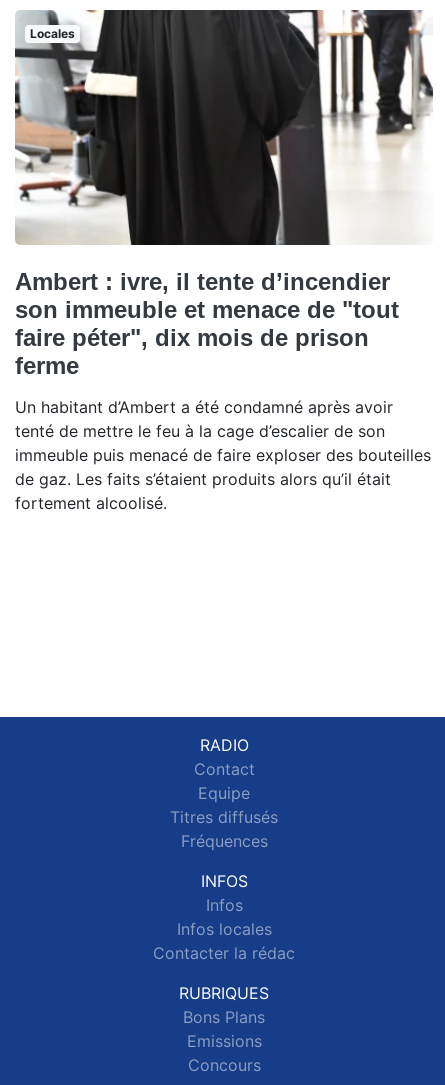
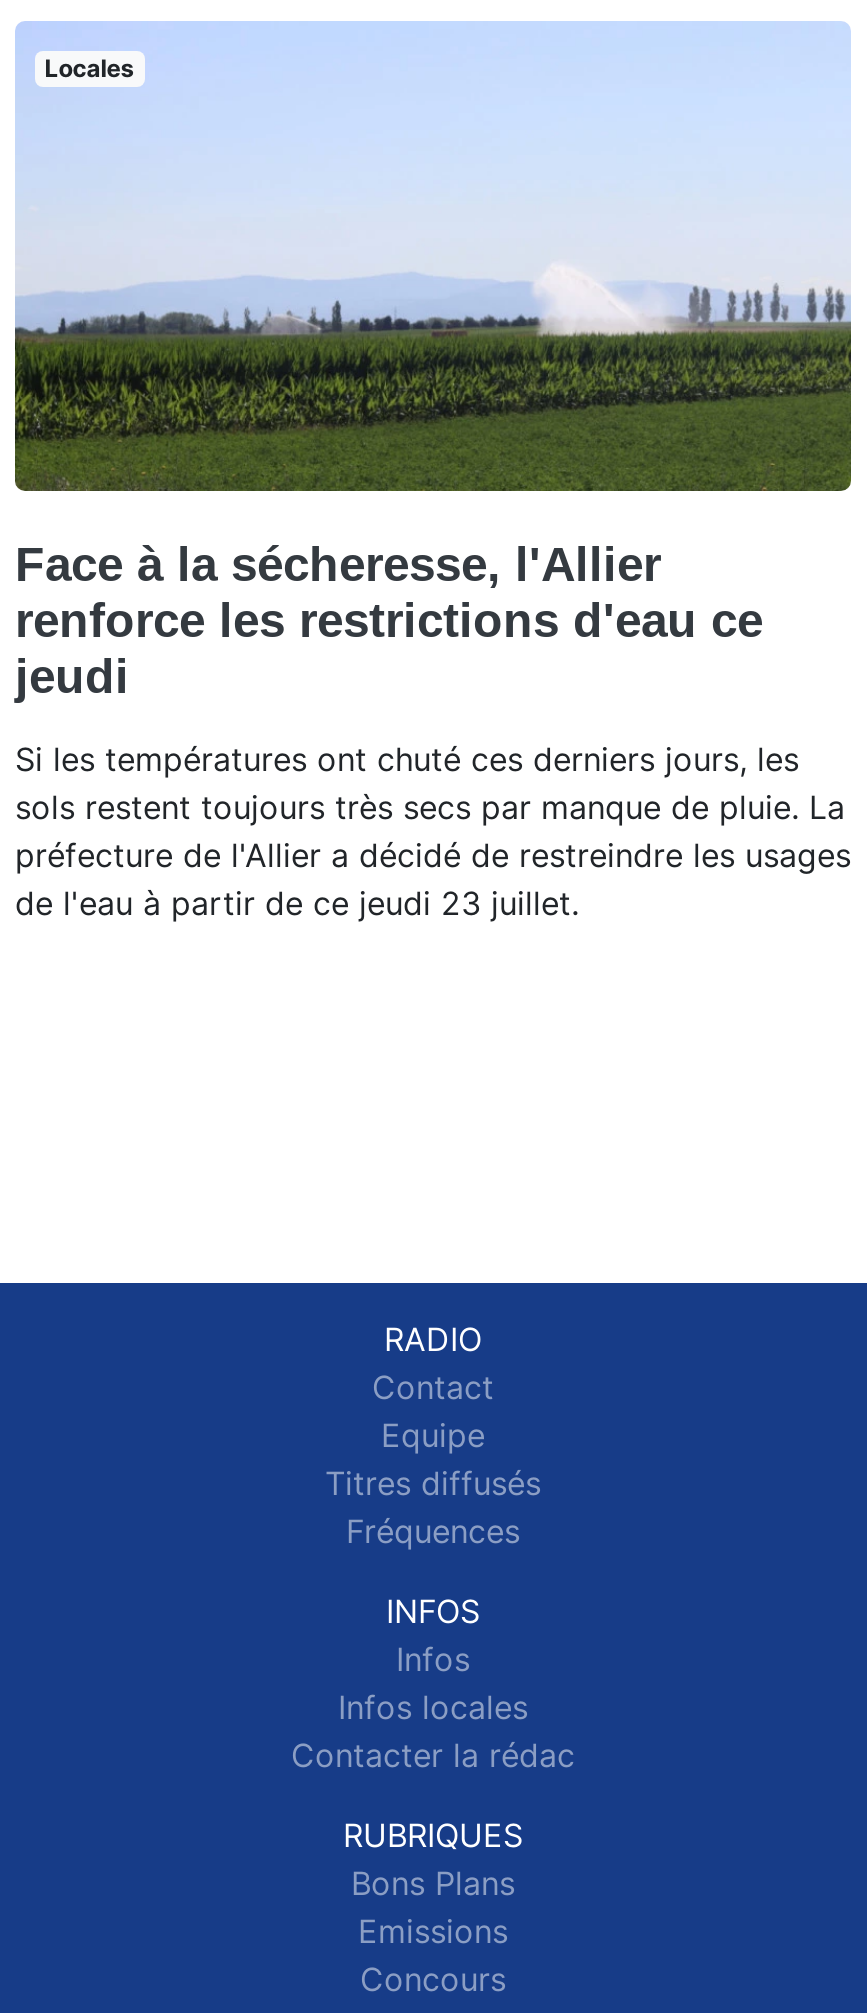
[14,9,434,379] [image] | Ambert : ivre, il tente d’incendier | son immeuble et menace de "tout | faire péter", dix mois de prison | ferme -> [13,21,853,703] [image] | Face à la sécheresse, l'Allier | renforce les restrictions d'eau ce | jeudi
[15,397,431,513] Un habitant d’Ambert a été condamné après avoir | tenté de mettre le feu à la cage d’escalier de son | immeuble puis menacé de faire exploser des bouteilles | de gaz. Les faits s’étaient produits alors qu’il était | fortement alcoolisé. -> [15,739,851,923] Si les températures ont chuté ces derniers jours, les | sols restent toujours très secs par manque de pluie. La | préfecture de l'Allier a décidé de restreindre les usages | de l'eau à partir de ce jeudi 23 juillet.

